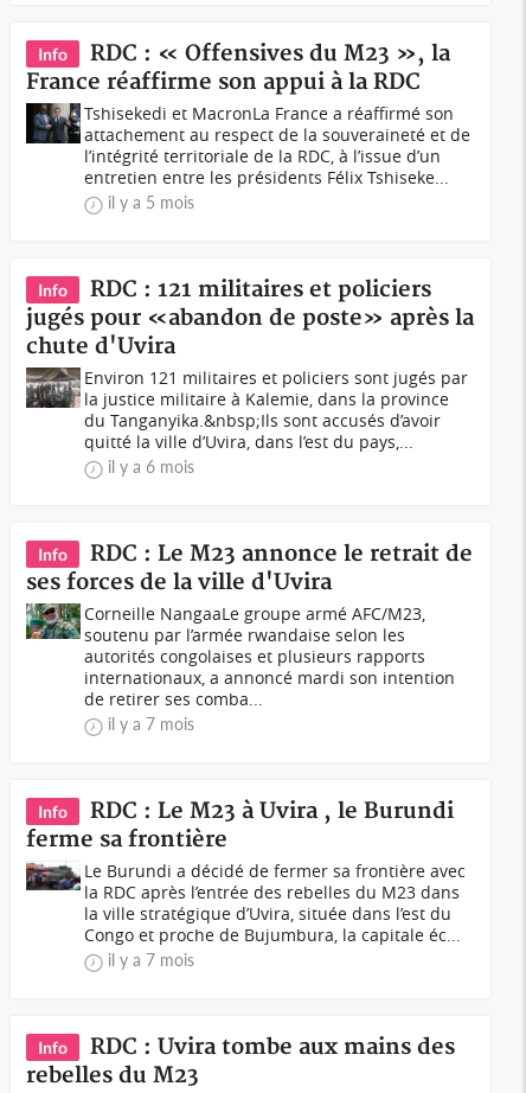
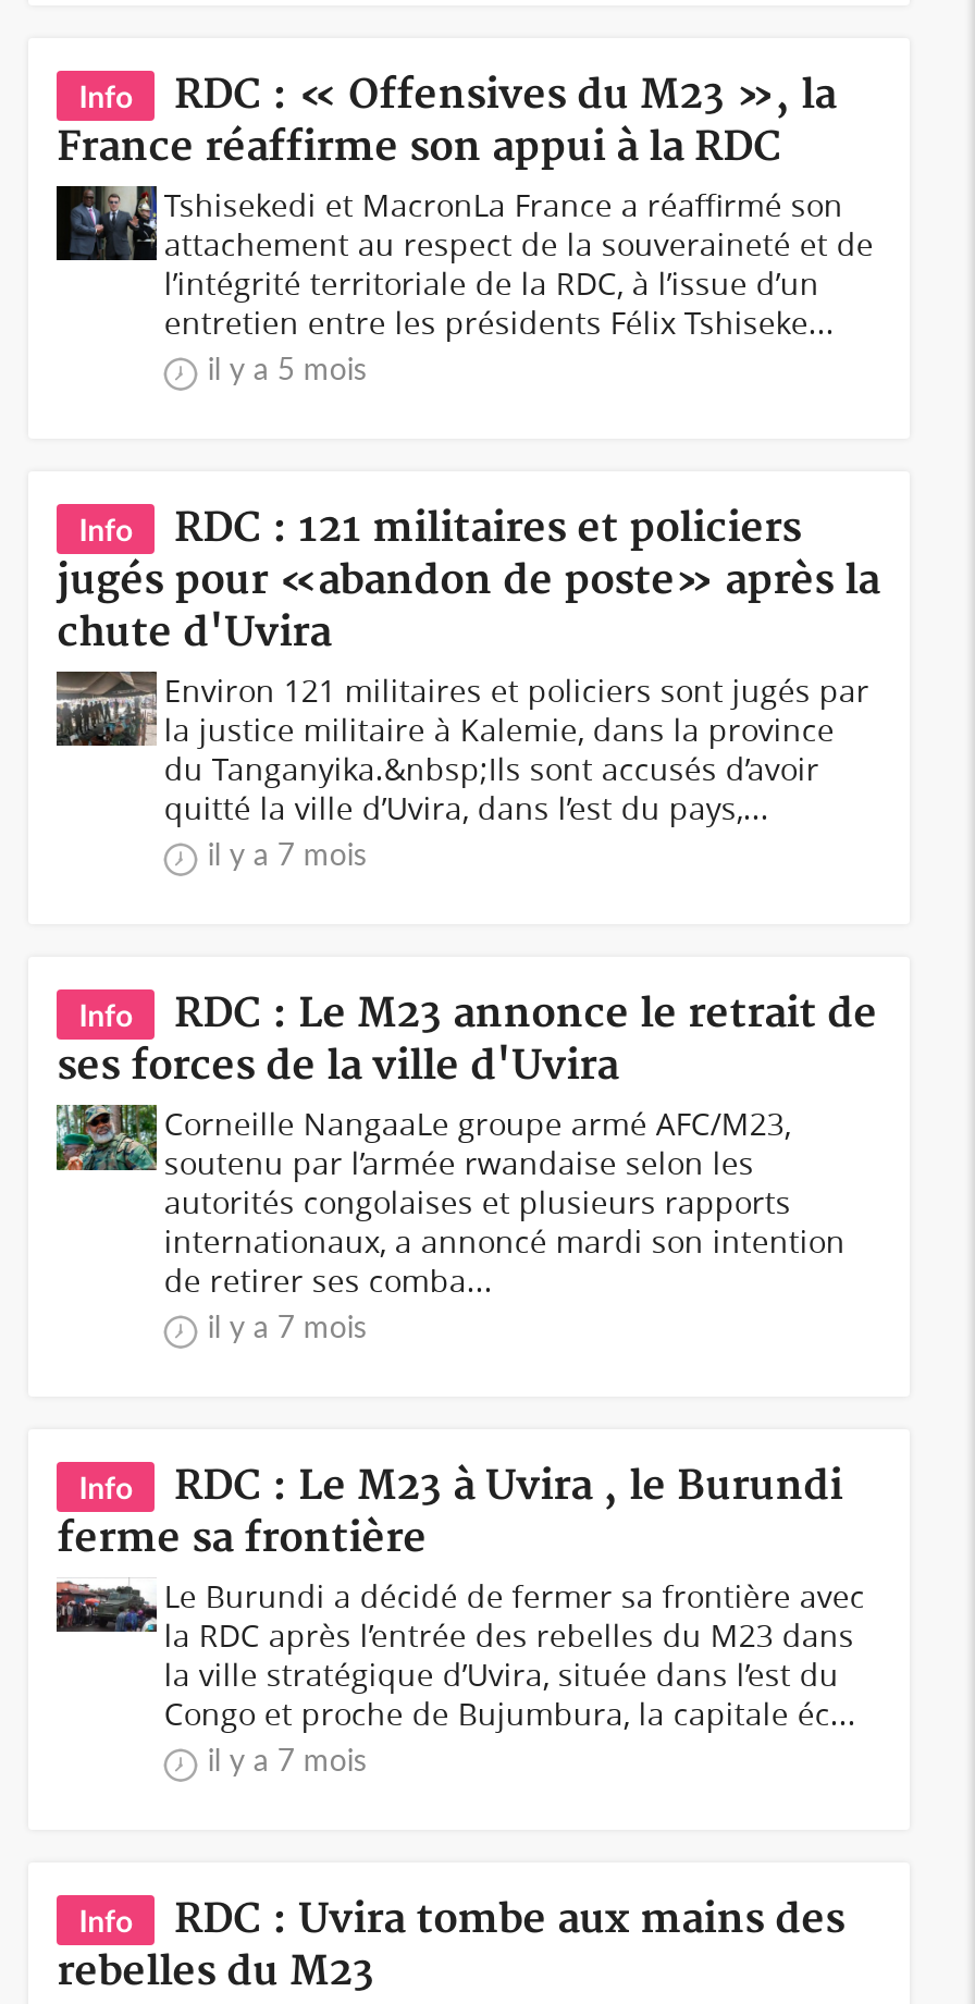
[108,456,195,477] il y a 6 mois -> [207,835,366,872] il y a 7 mois

